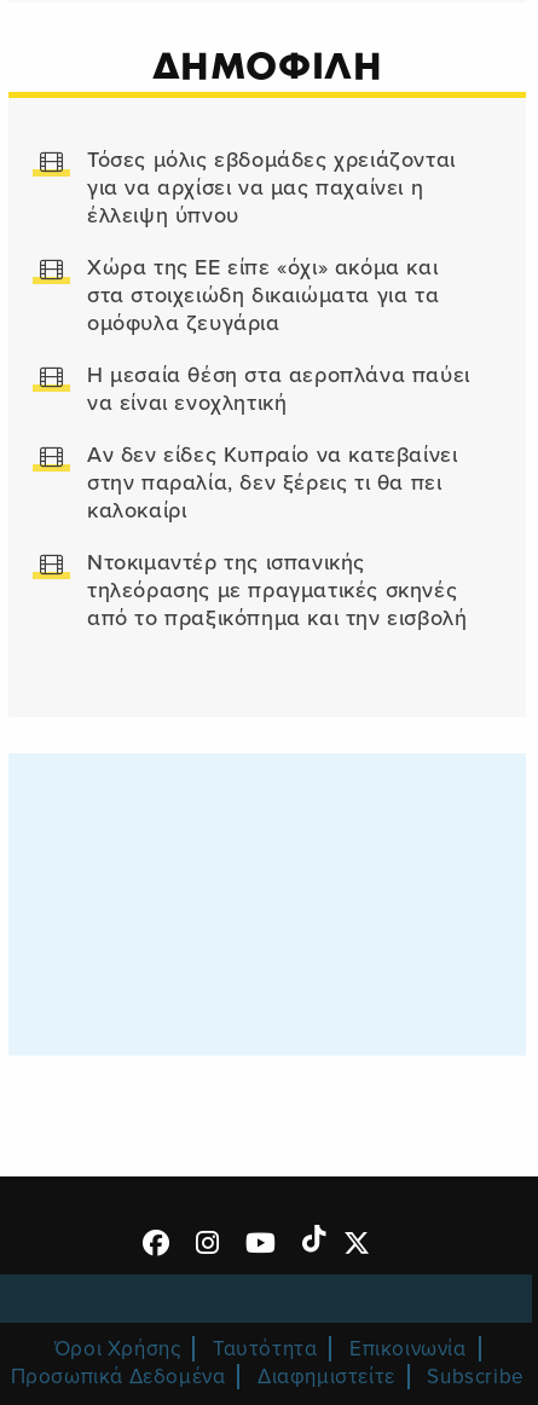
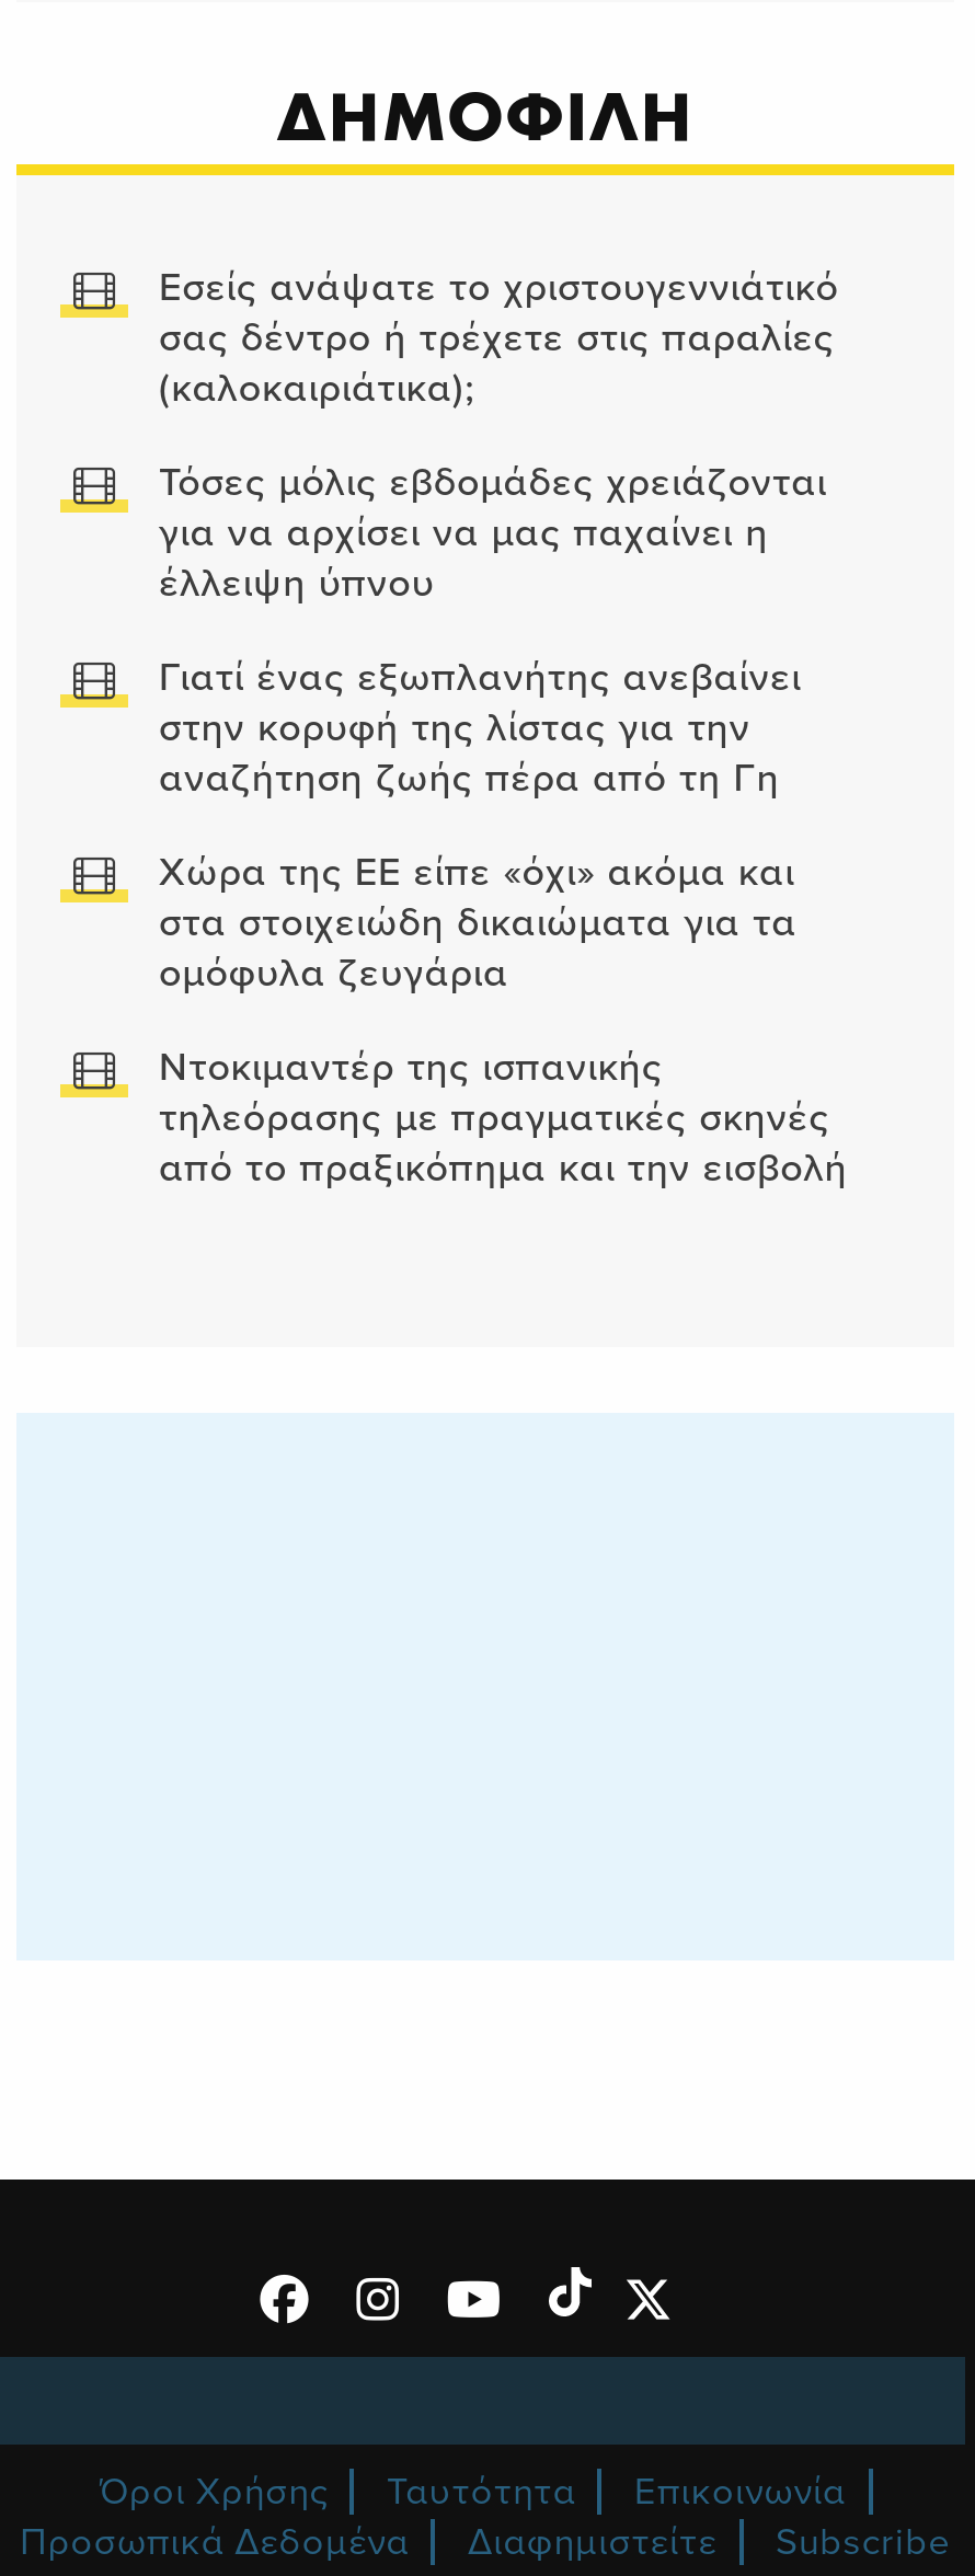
none -> [159,264,839,411] Εσείς ανάψατε το χριστουγεννιάτικό | σας δέντρο ή τρέχετε στις παραλίες | (καλοκαιριάτικα);
moved [87,147,456,228] -> [159,459,827,606]: Τόσες μόλις εβδομάδες χρειάζονται | για να αρχίσει να μας παχαίνει η | έλλειψη ύπνου
none -> [159,654,801,801] Γιατί ένας εξωπλανήτης ανεβαίνει | στην κορυφή της λίστας για την | αναζήτηση ζωής πέρα από τη Γη
moved [87,255,439,336] -> [159,849,797,996]: Χώρα της ΕΕ είπε «όχι» ακόμα και | στα στοιχειώδη δικαιώματα για τα | ομόφυλα ζευγάρια
[87,362,470,523] Η μεσαία θέση στα αεροπλάνα παύει | να είναι ενοχλητική | Αν δεν είδες Κυπραίο να κατεβαίνει | στην παραλία, δεν ξέρεις τι θα πει | καλοκαίρι -> none

